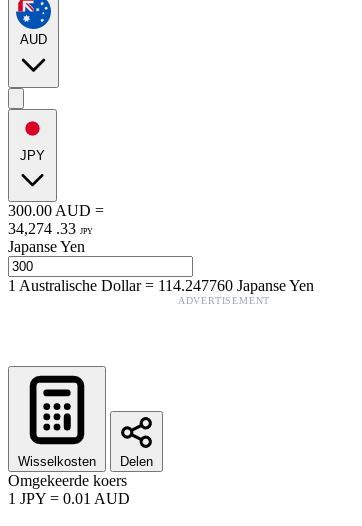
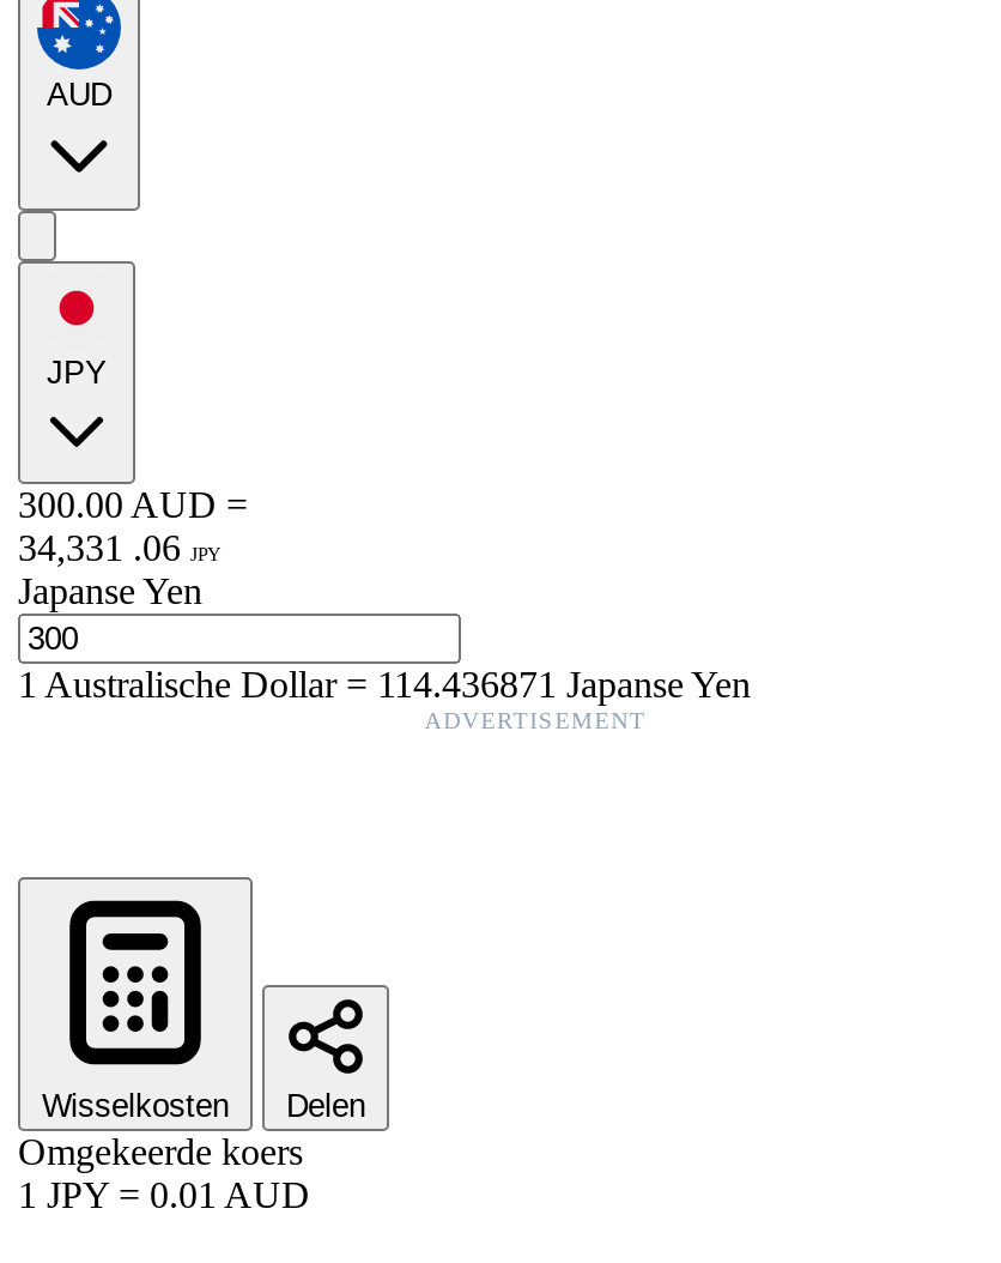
[8,220,93,237] 34,274 . 33 JPY -> [18,527,222,568] 34,331 . 06 JPY
[8,277,314,294] 1Australische Dollar=114.247760 Japanse Yen -> [18,663,751,704] 1Australische Dollar=114.436871 Japanse Yen

